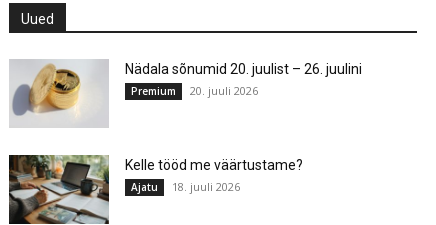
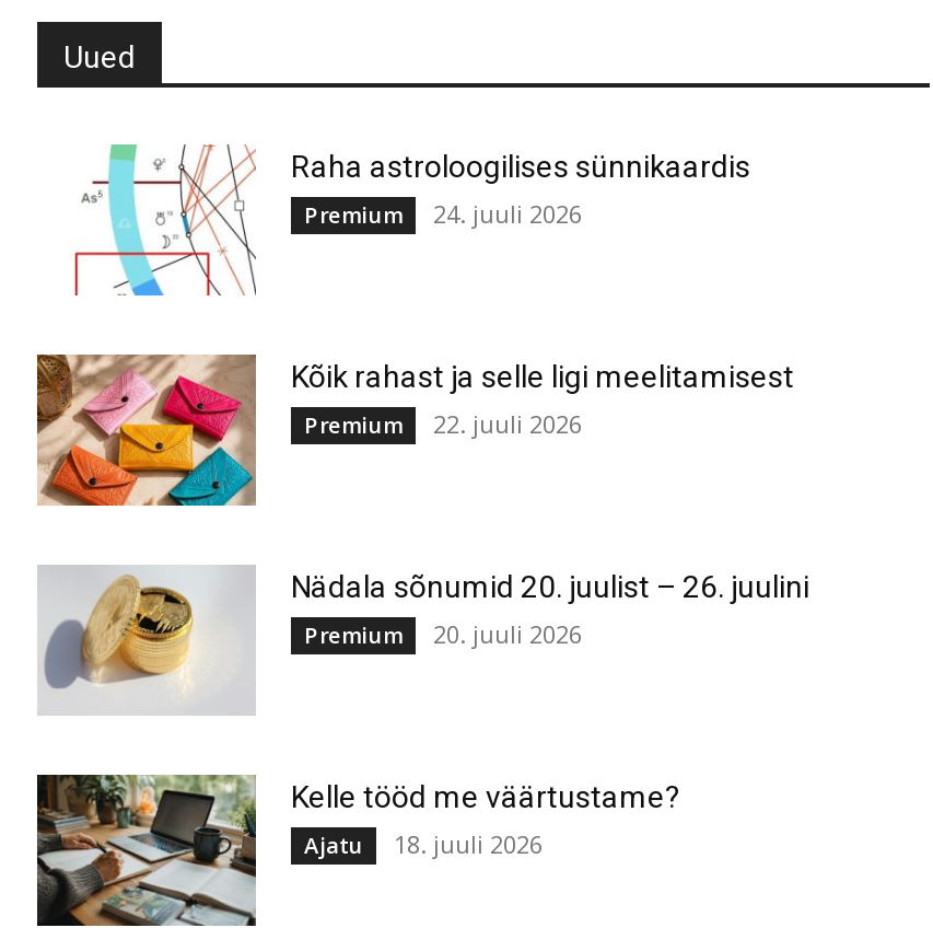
none -> [35,352,794,508] [image] | Kõik rahast ja selle ligi meelitamisest | Premium | 22. juuli 2026
none -> [72,144,750,298] [image] | Raha astroloogilises sünnikaardis | Premium | 24. juuli 2026

